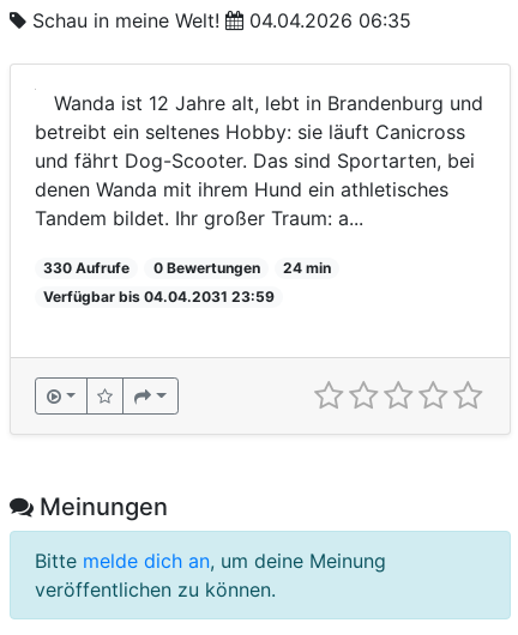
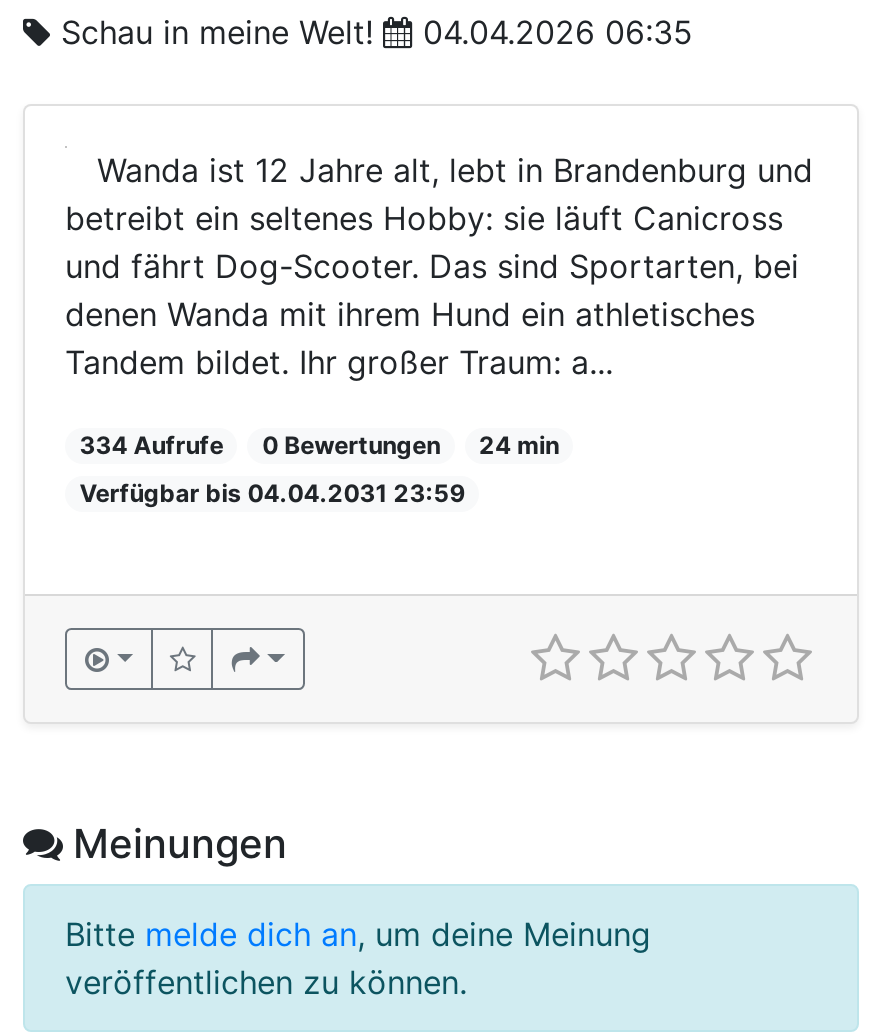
[43,258,130,276] 330 Aufrufe -> [79,429,223,459] 334 Aufrufe

